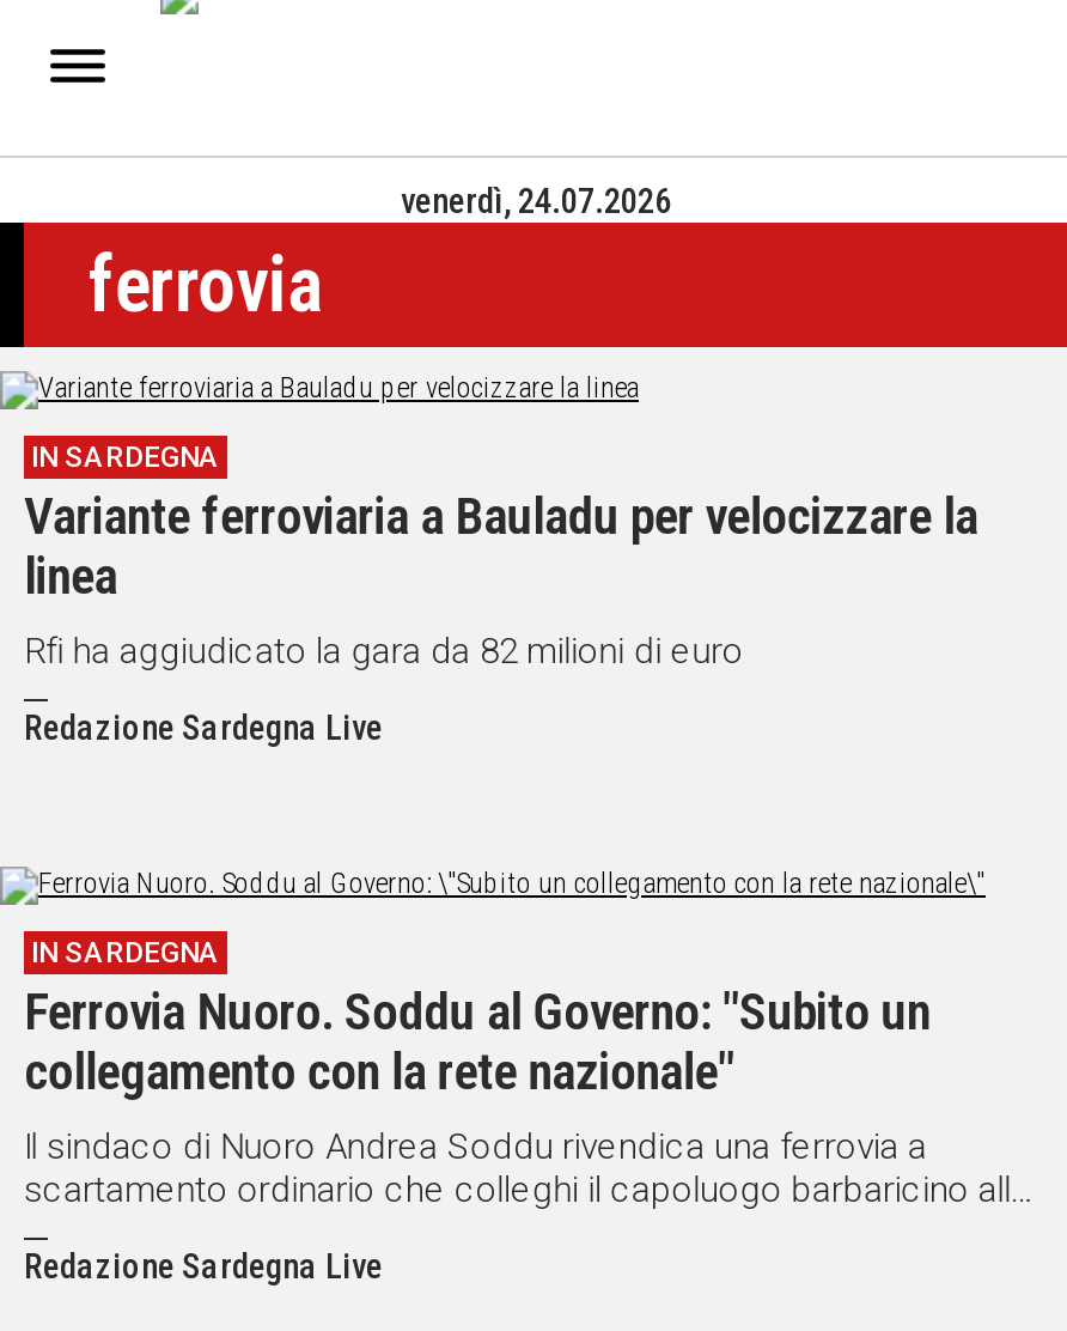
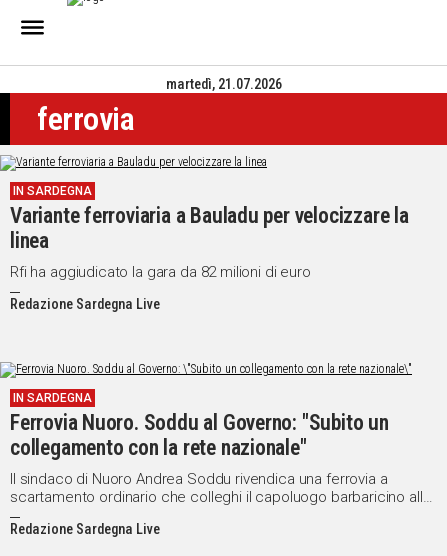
[401,182,671,223] venerdì, 24.07.2026 -> [166,76,282,93] martedì, 21.07.2026

